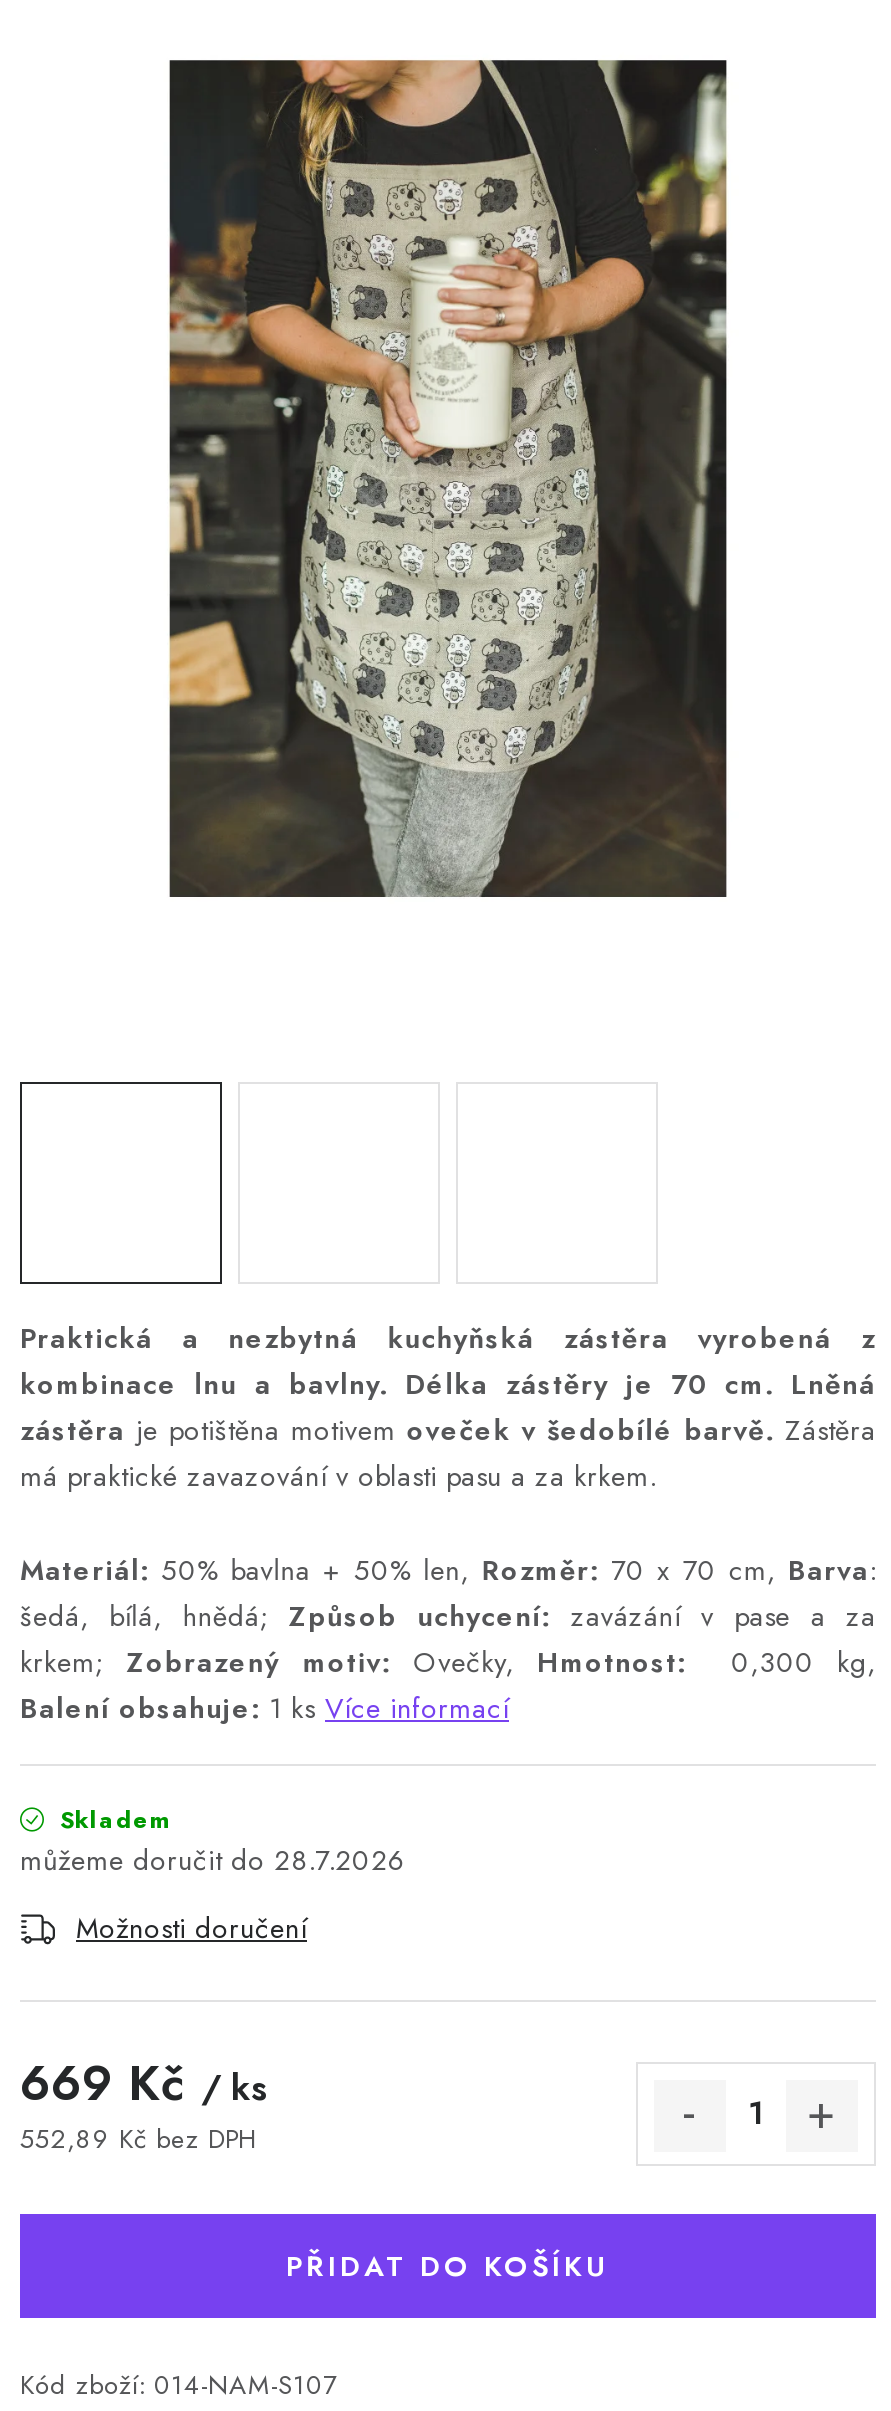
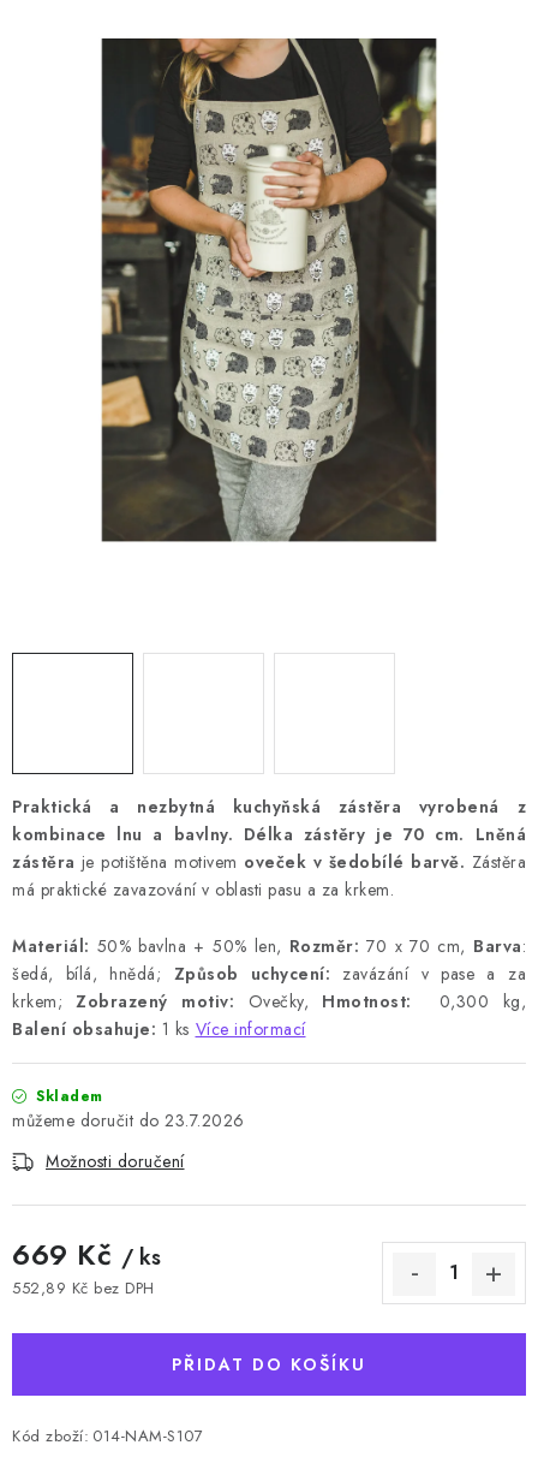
[274,1839,407,1879] 28.7.2026 -> [165,1108,244,1132] 23.7.2026

